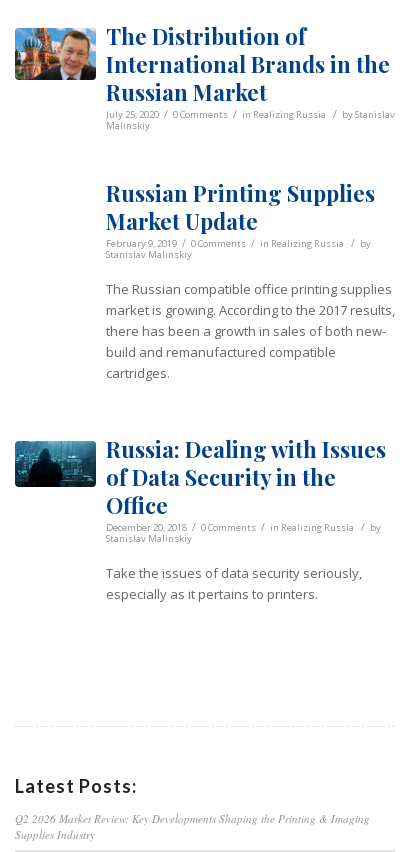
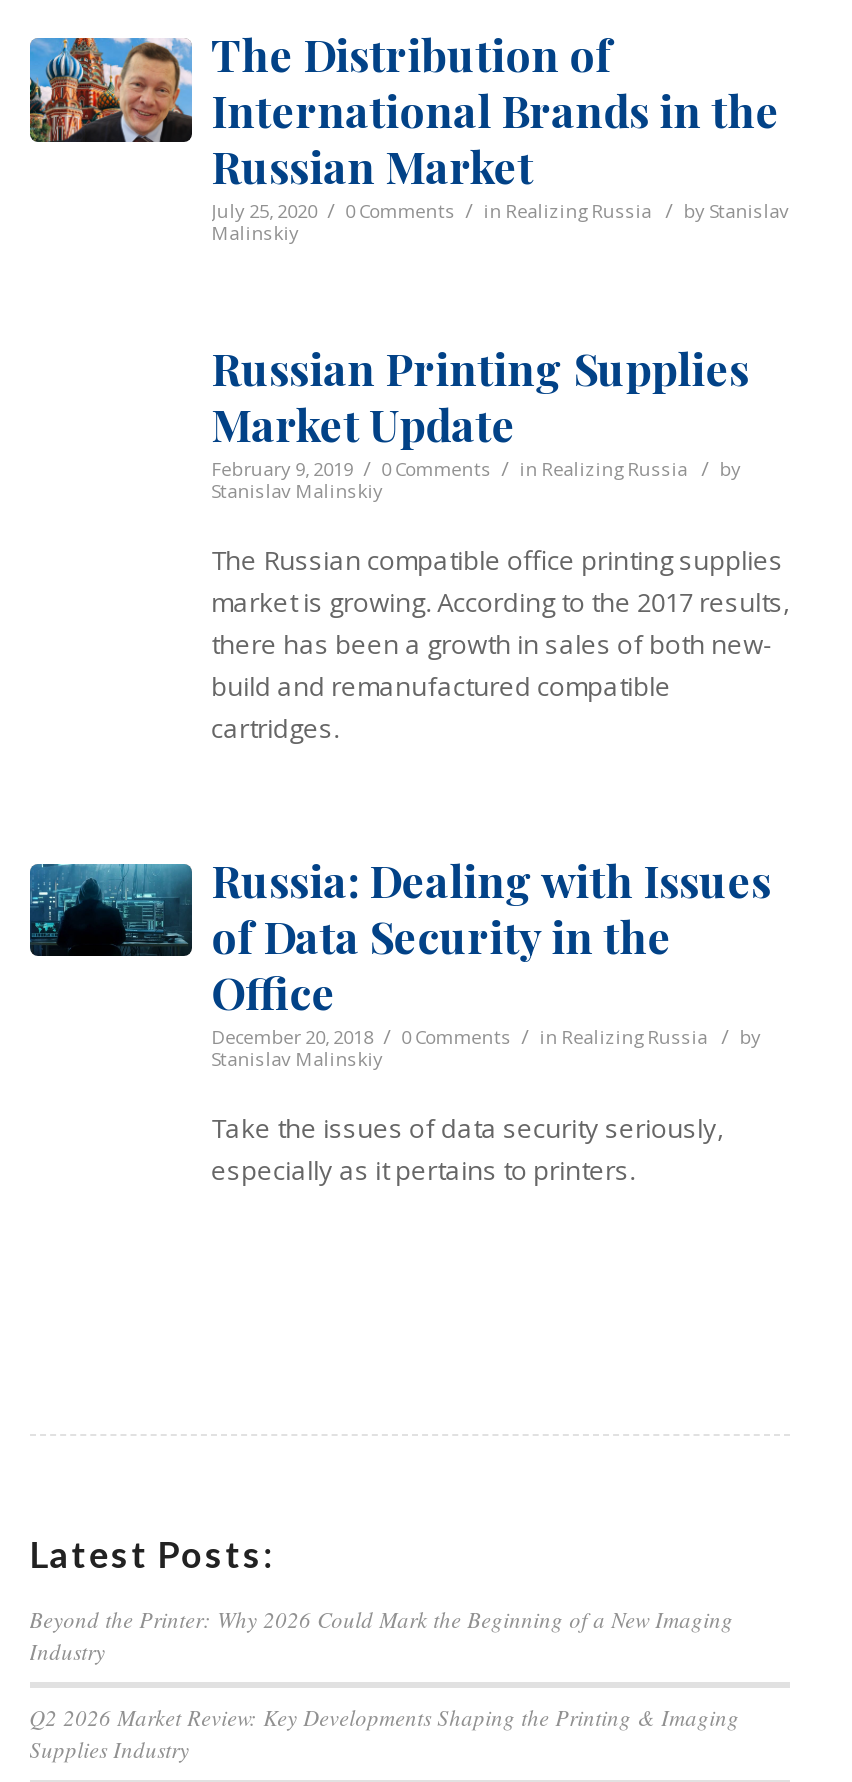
none -> [29,1604,733,1666] Beyond the Printer: Why 2026 Could Mark the Beginning of a New Imaging | Industry

